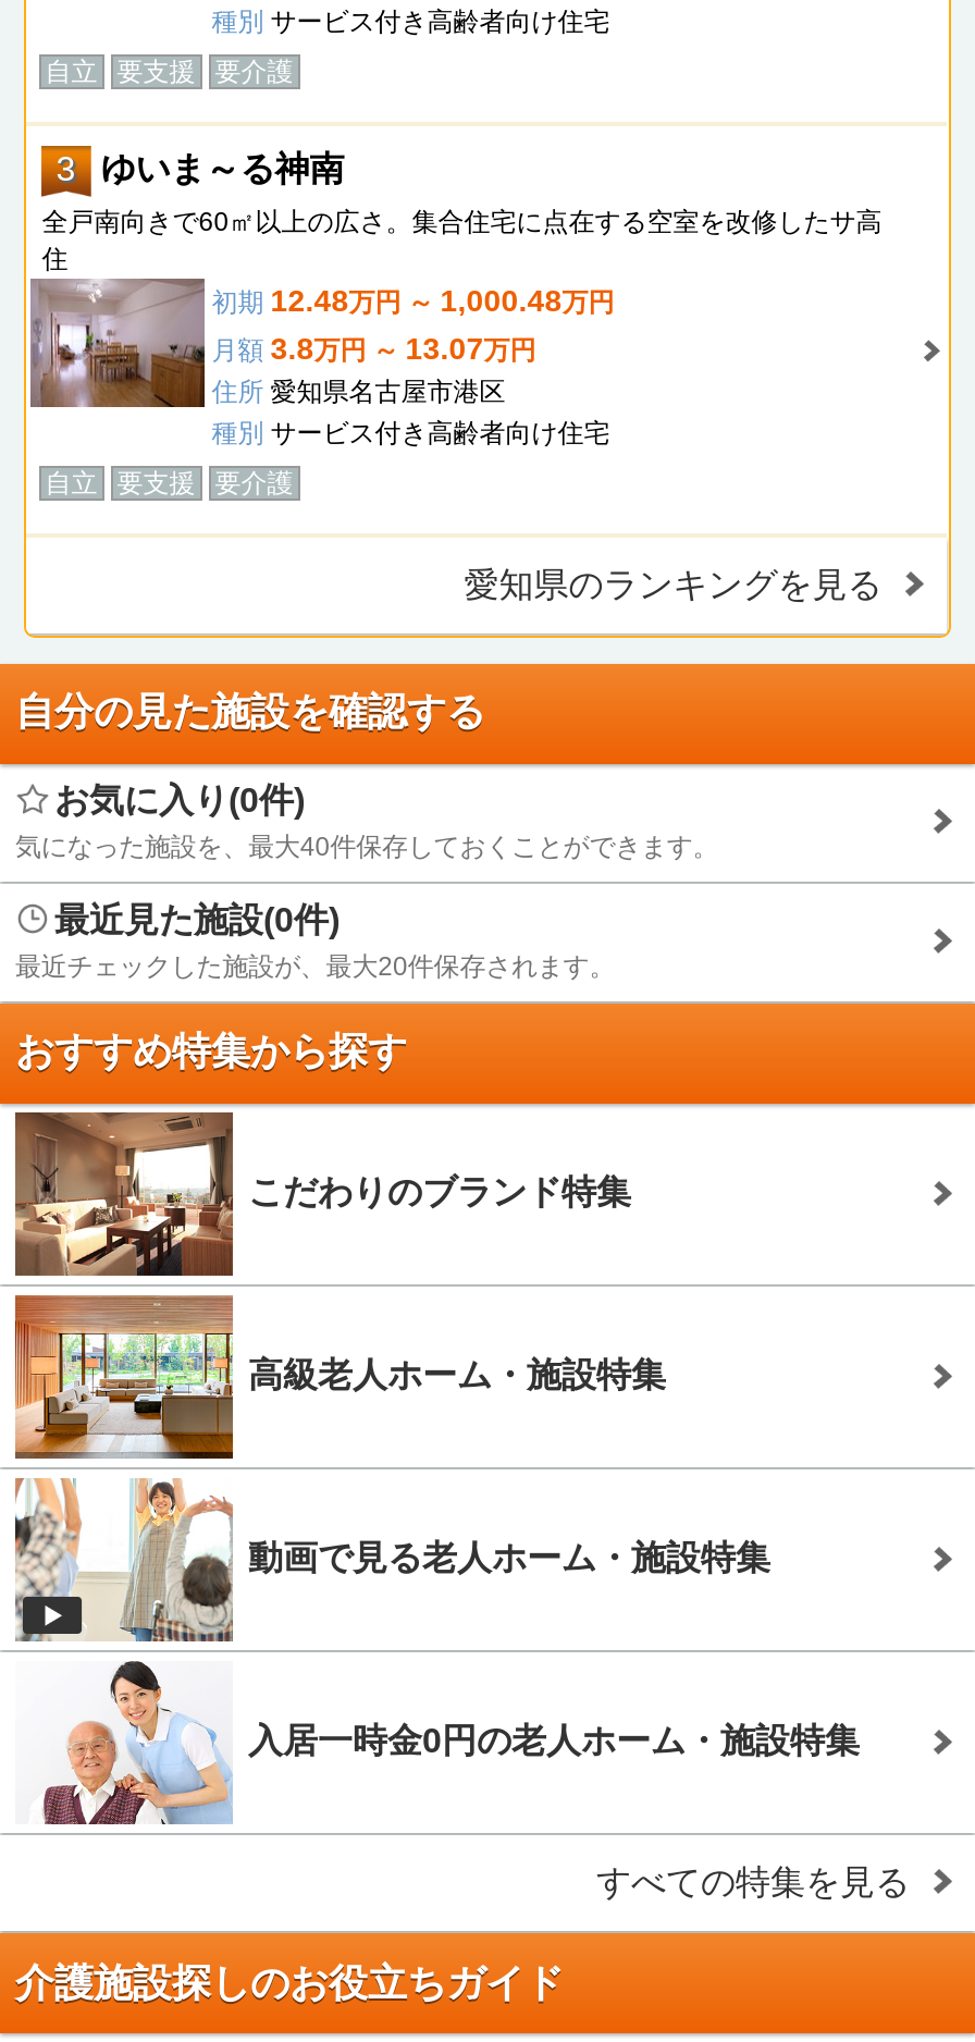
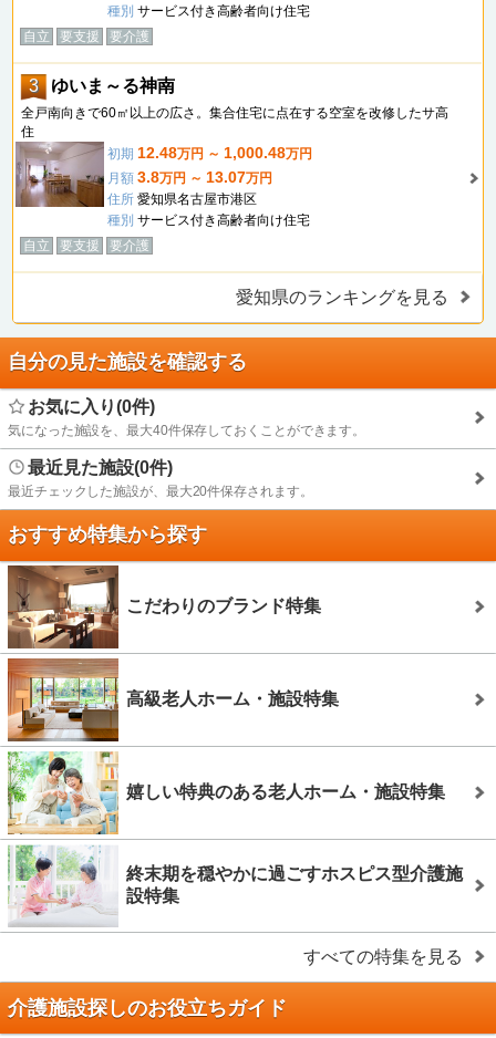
[13,1478,770,1644] [image] | 動画で見る老人ホーム・施設特集 -> [8,750,445,835] [image] | 嬉しい特典のある老人ホーム・施設特集
[15,1659,860,1824] [image] | 入居一時金0円の老人ホーム・施設特集 -> [7,844,463,927] [image] | 終末期を穏やかに過ごすホスピス型介護施 | 設特集

